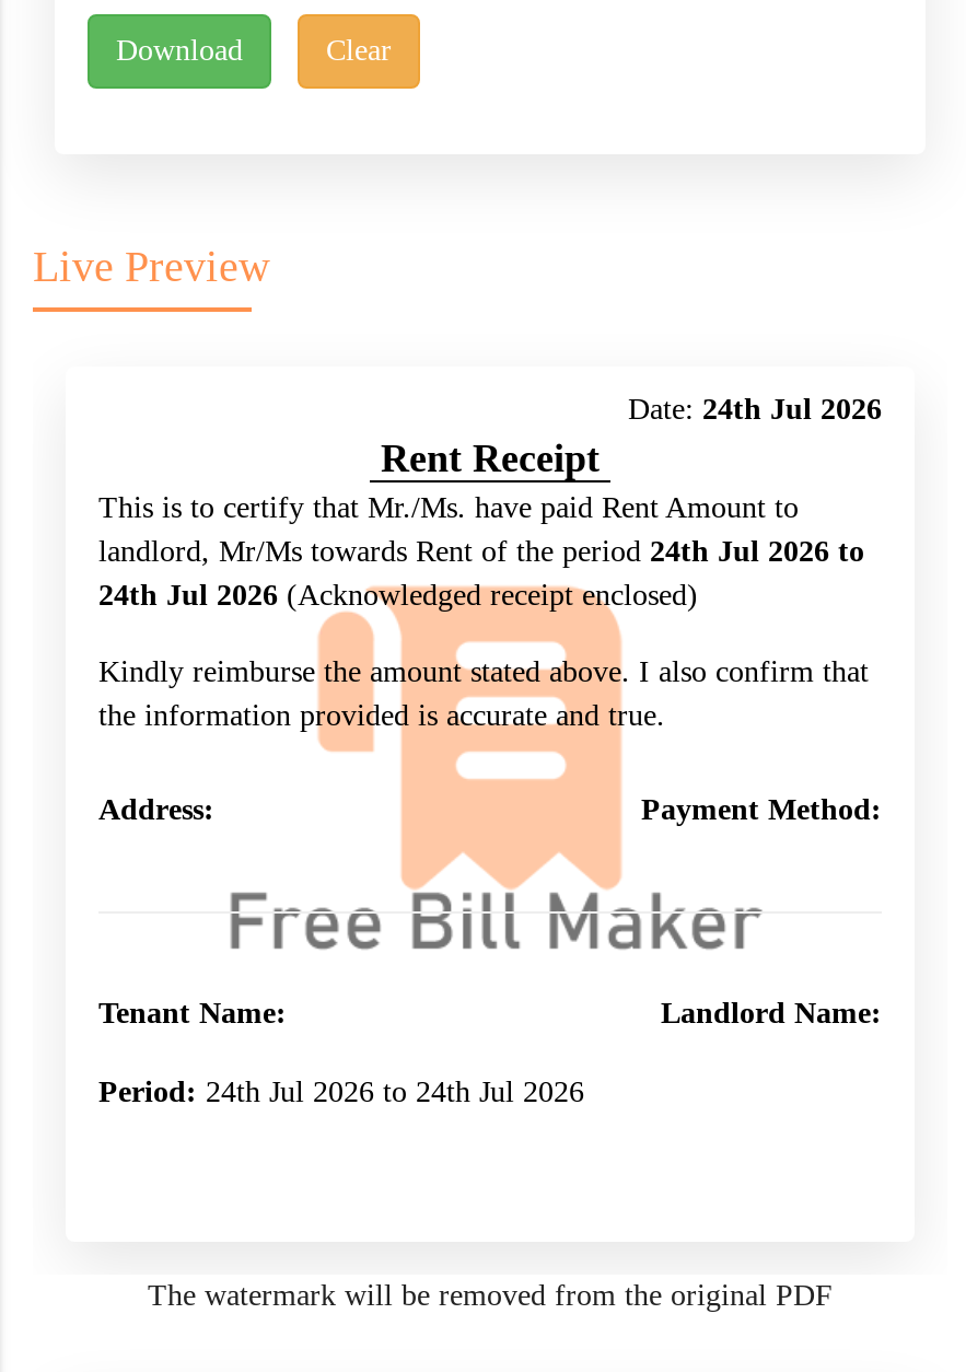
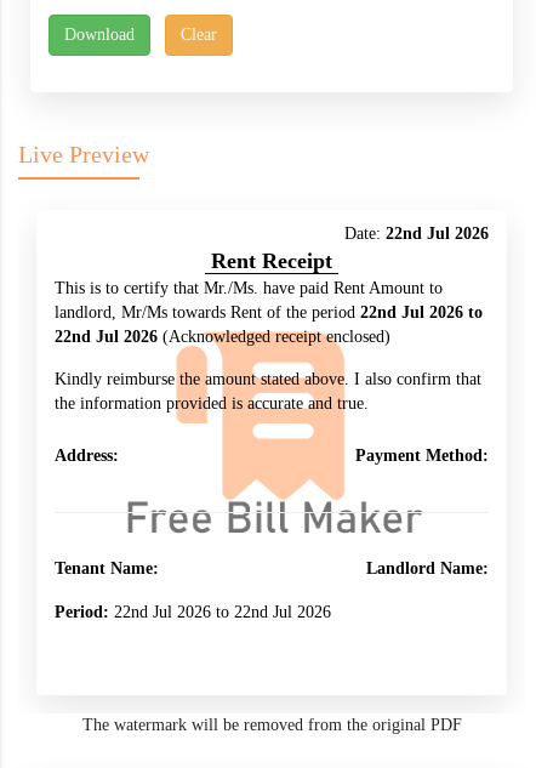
[628,392,882,425] Date: 24th Jul 2026 -> [344,224,489,242] Date: 22nd Jul 2026
[98,534,864,567] landlord, Mr/Ms towards Rent of the period 24th Jul 2026 to -> [55,303,483,321] landlord, Mr/Ms towards Rent of the period 22nd Jul 2026 to
[98,578,698,611] 24th Jul 2026 (Acknowledged receipt enclosed) -> [55,327,390,345] 22nd Jul 2026 (Acknowledged receipt enclosed)
[98,1074,584,1107] Period: 24th Jul 2026 to 24th Jul 2026 -> [55,602,331,621] Period: 22nd Jul 2026 to 22nd Jul 2026

